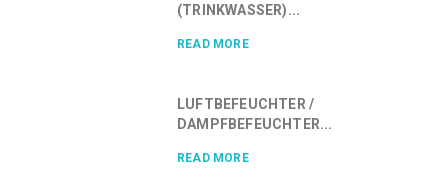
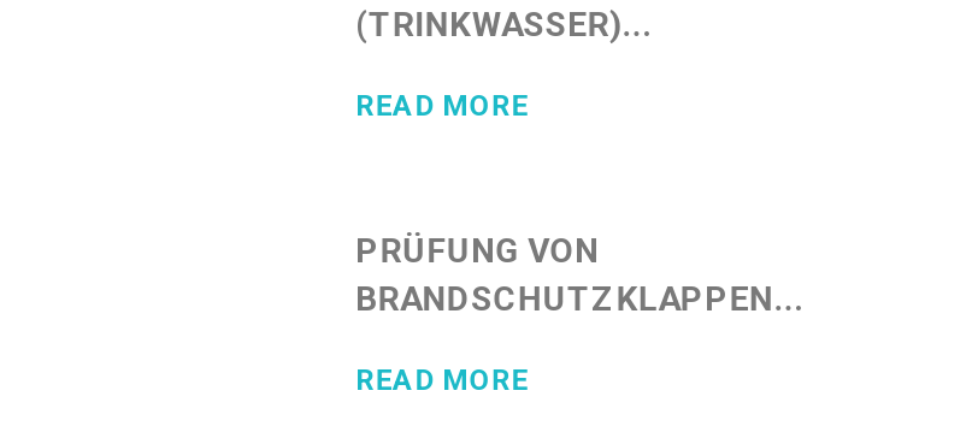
[177,96,333,132] LUFTBEFEUCHTER / | DAMPFBEFEUCHTER... -> [355,232,804,319] PRÜFUNG VON | BRANDSCHUTZKLAPPEN...

